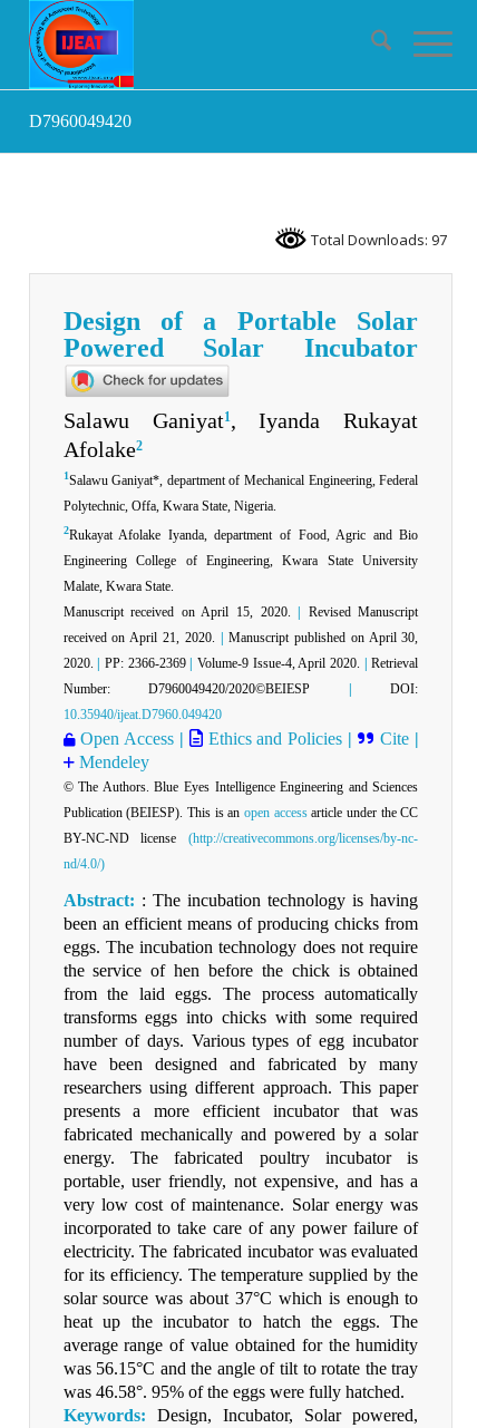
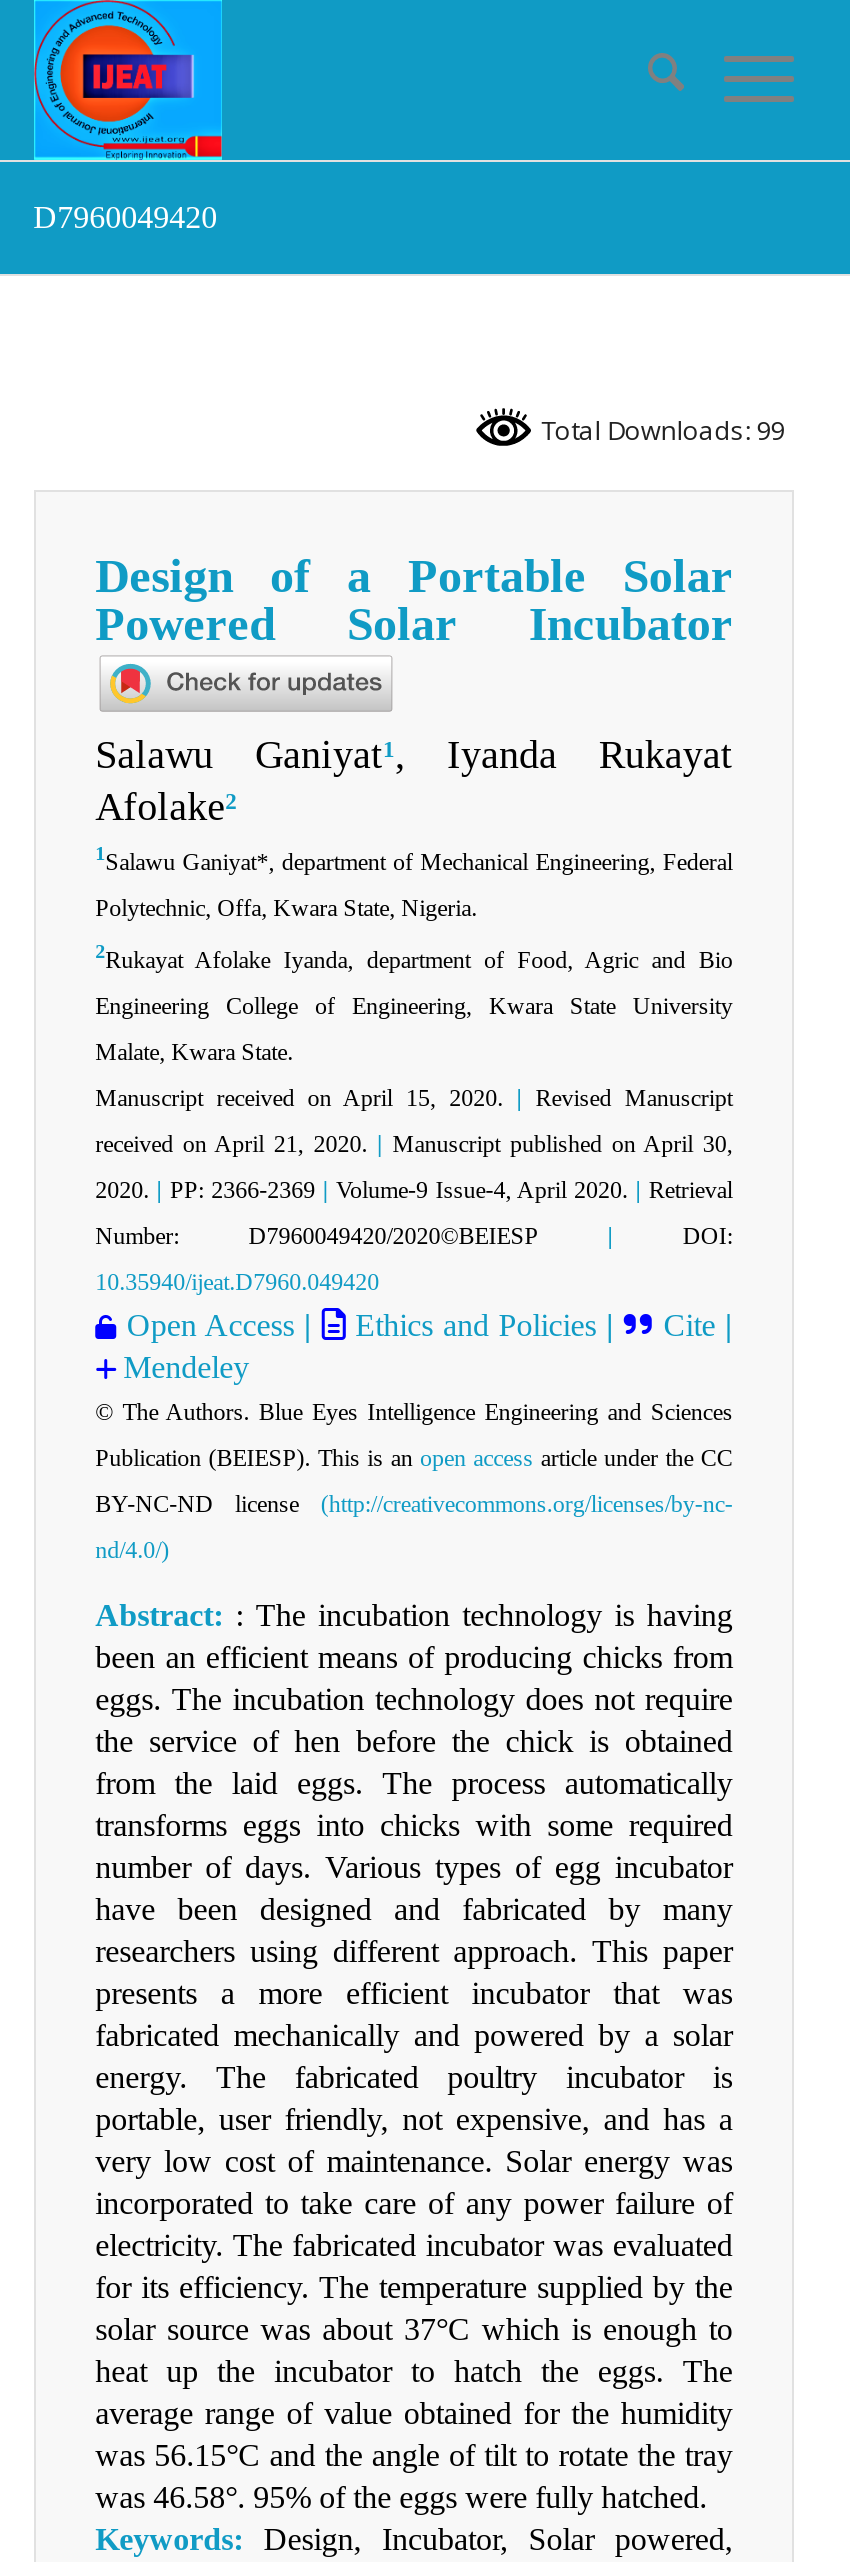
[308,230,447,250] Total Downloads: 97 -> [535,412,785,448] Total Downloads: 99

